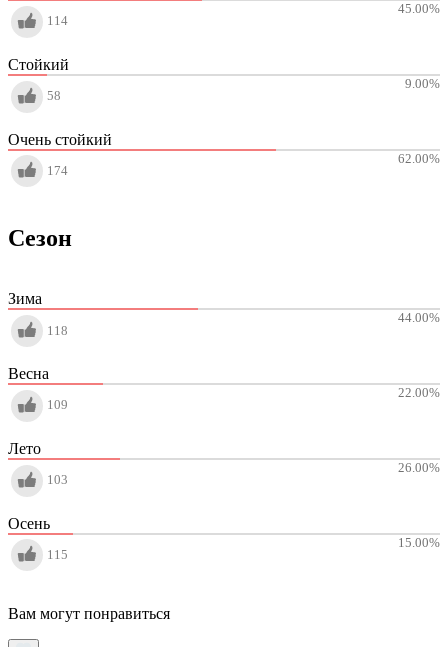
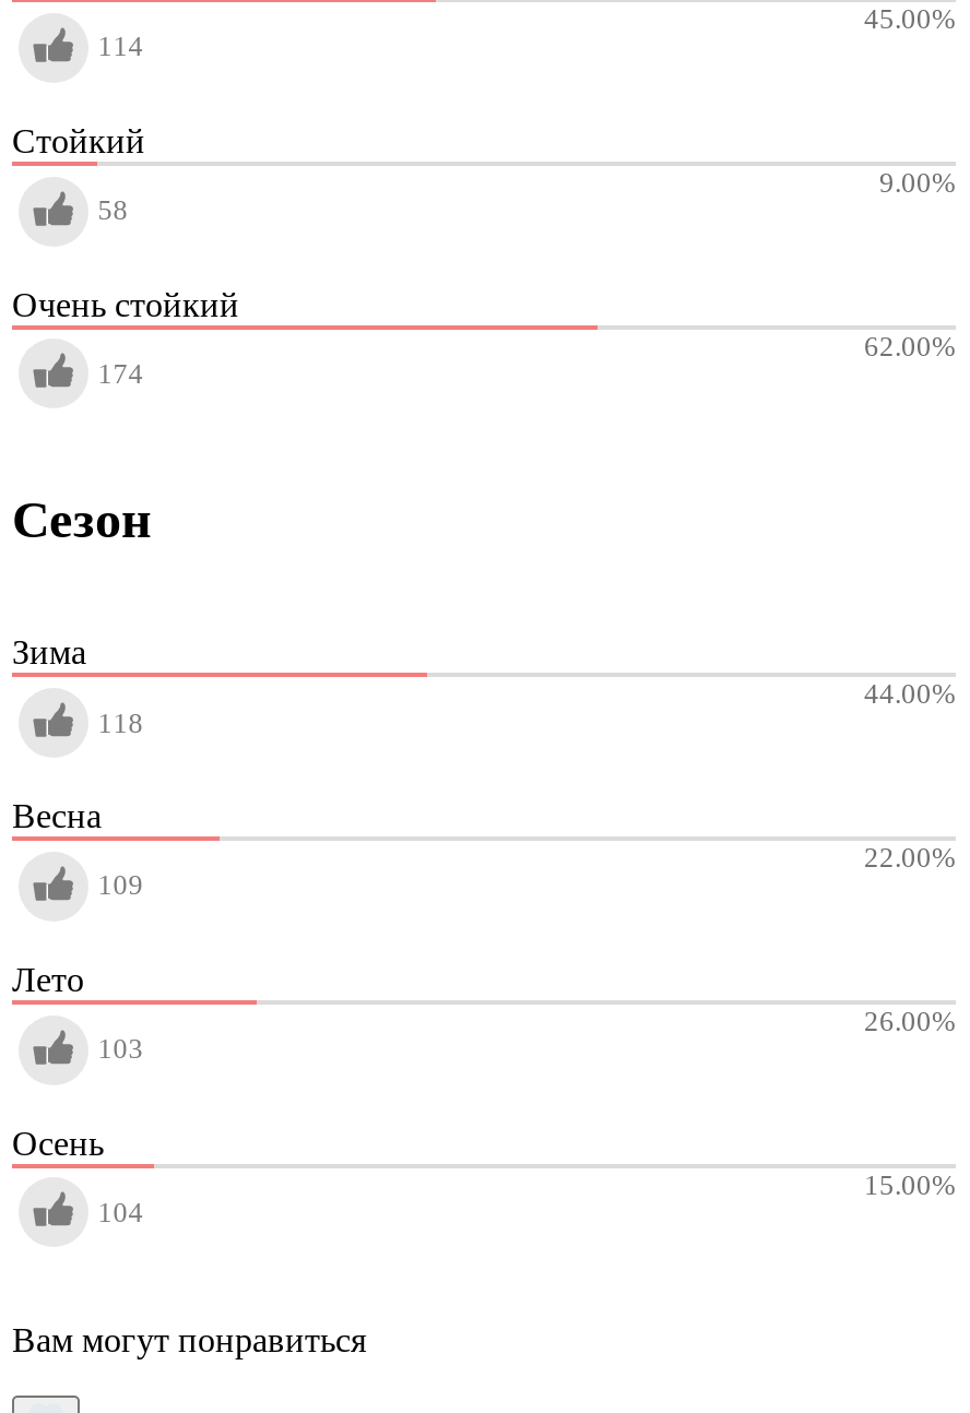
[47,548,68,562] 115 -> [98,1197,144,1228] 104

